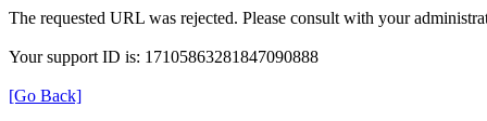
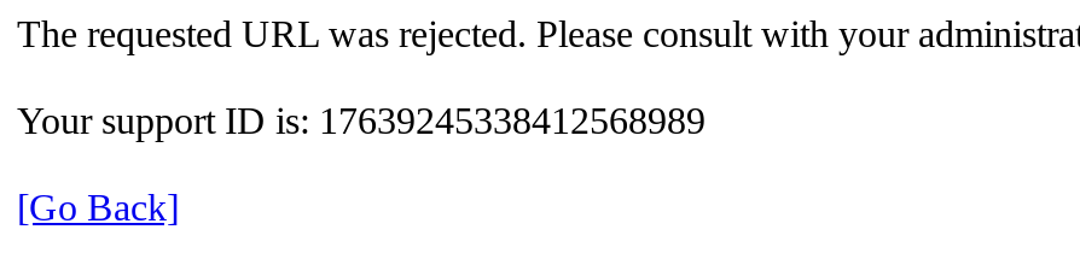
[9,48,319,66] Your support ID is: 17105863281847090888 -> [17,100,706,141] Your support ID is: 17639245338412568989

